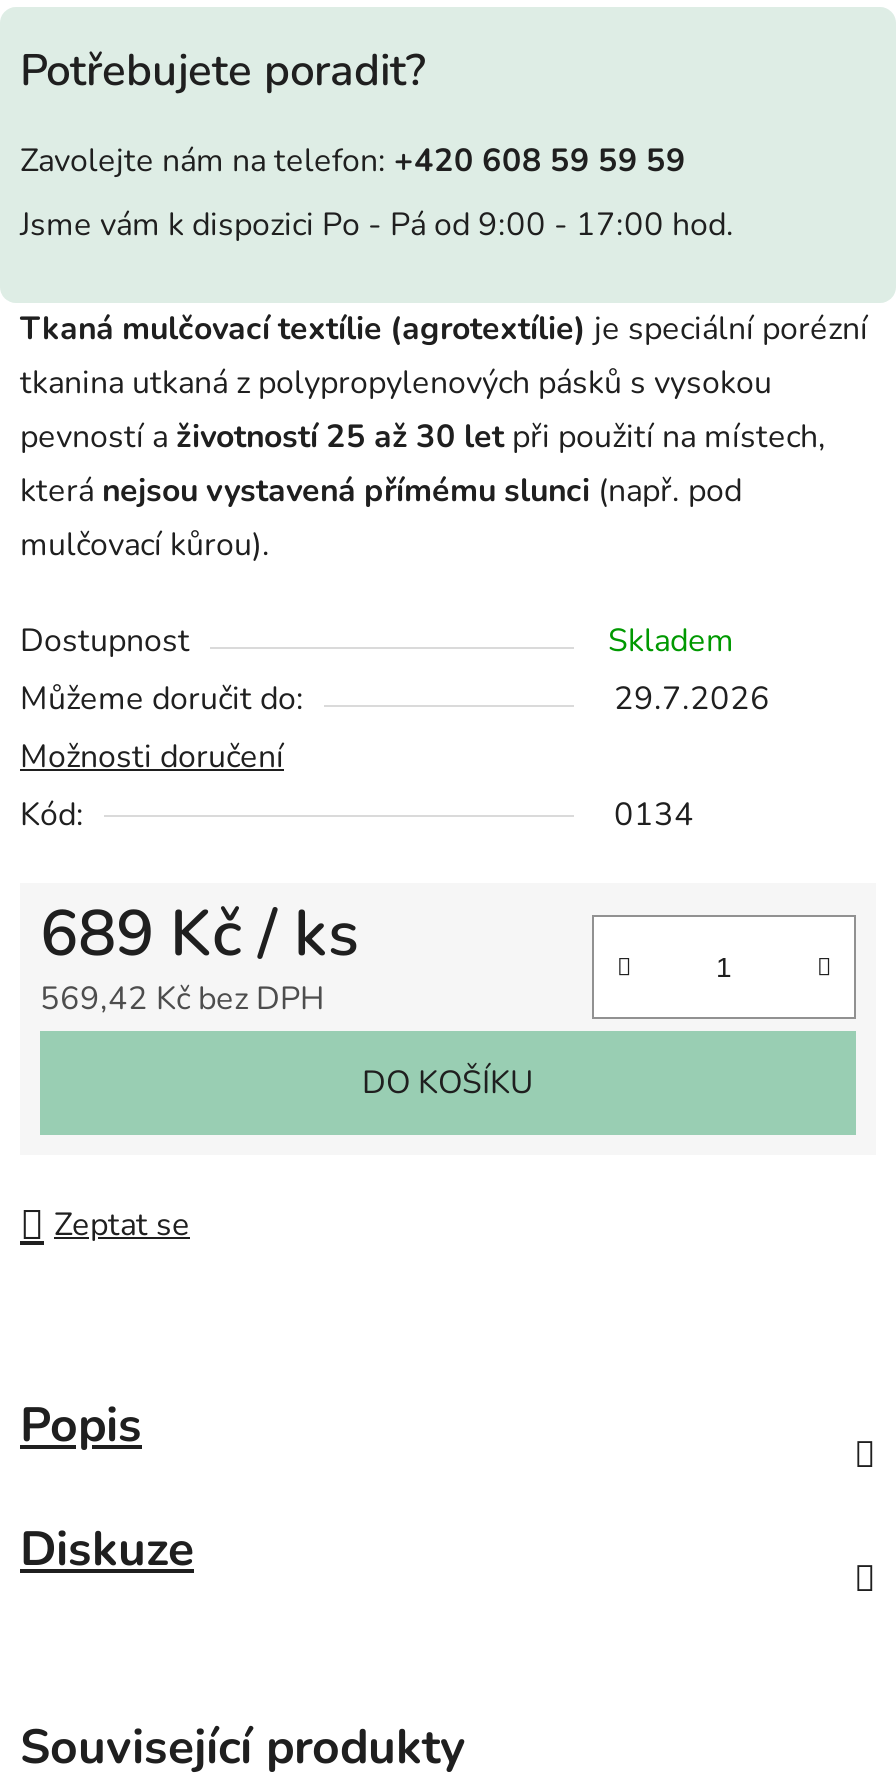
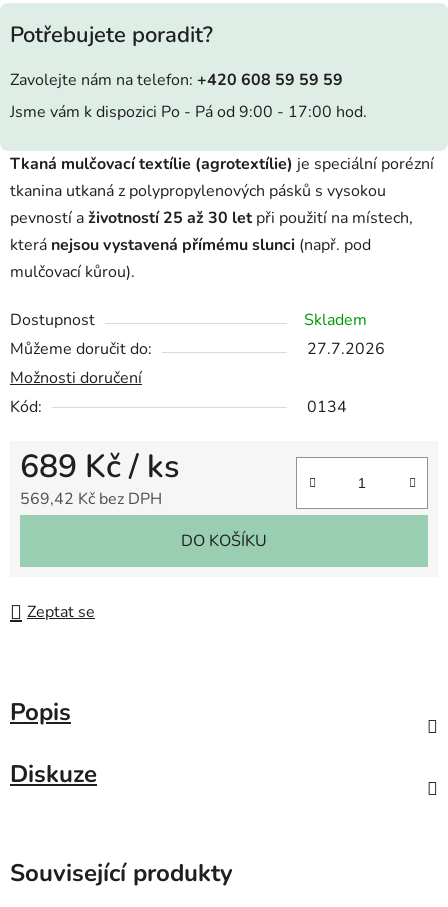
[614,677,770,721] 29.7.2026 -> [307,338,385,360] 27.7.2026

